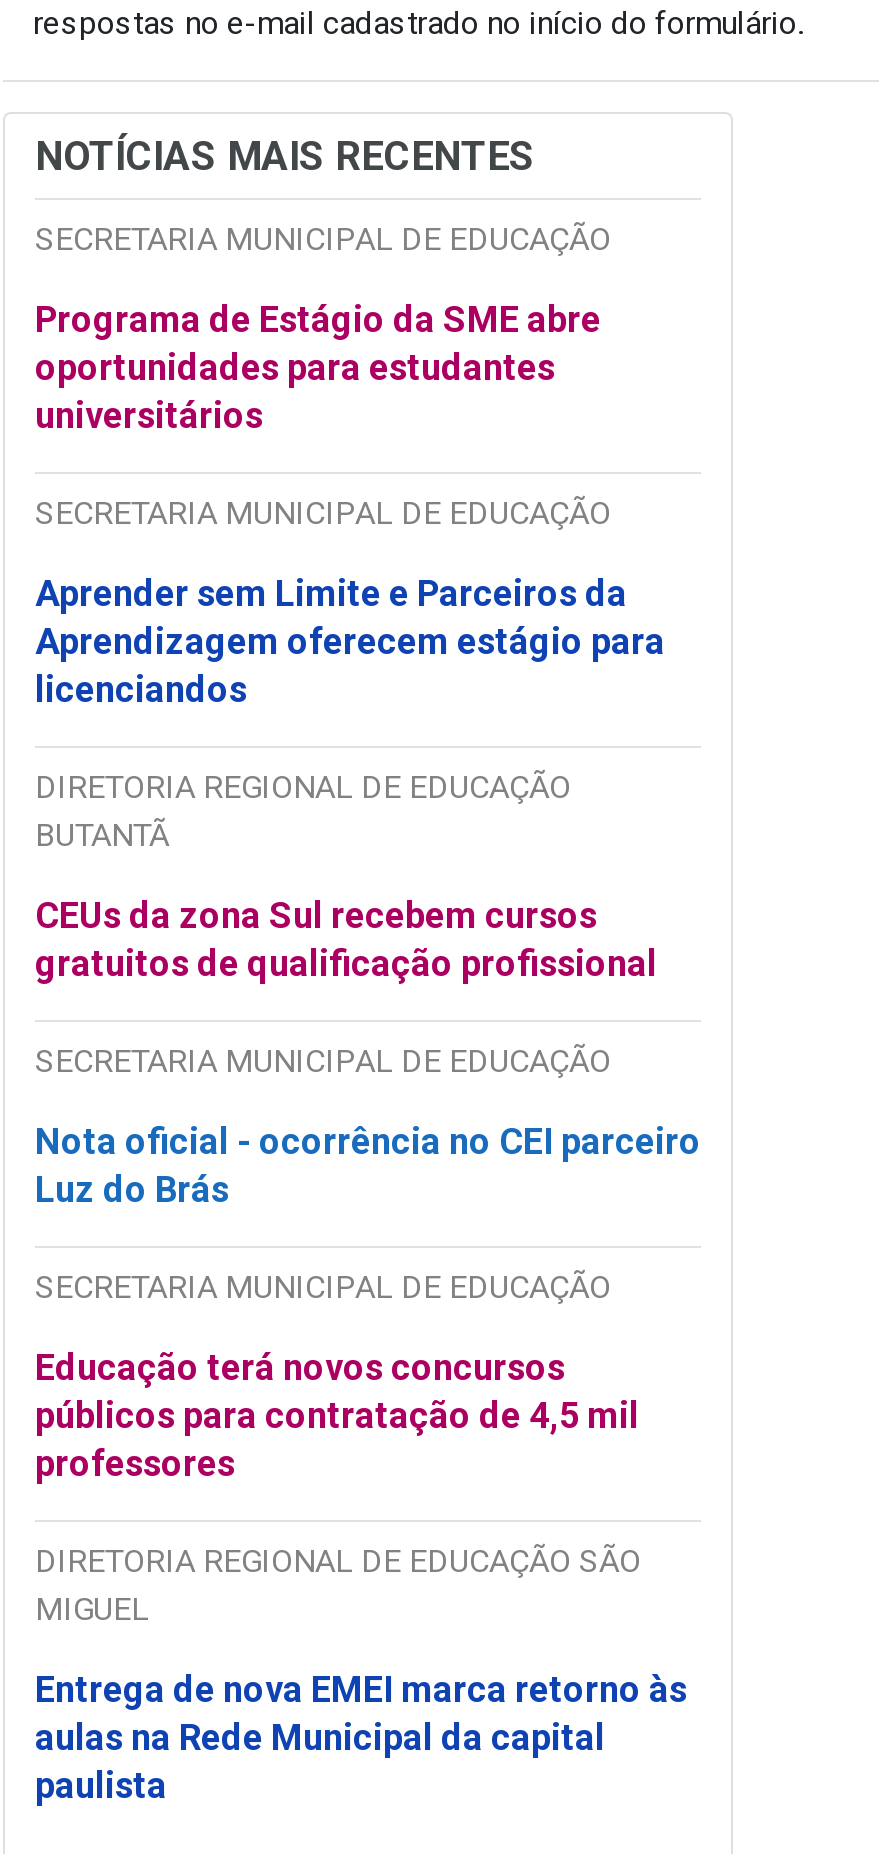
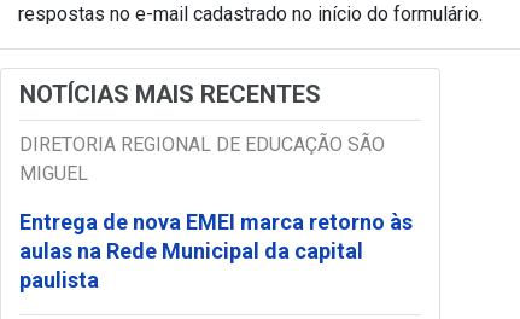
[35,221,701,1485] SECRETARIA MUNICIPAL DE EDUCAÇÃO | Programa de Estágio da SME abre | oportunidades para estudantes | universitários | SECRETARIA MUNICIPAL DE EDUCAÇÃO | Aprender sem Limite e Parceiros da | Aprendizagem oferecem estágio para | licenciandos | DIRETORIA REGIONAL DE EDUCAÇÃO | BUTANTÃ | CEUs da zona Sul recebem cursos | gratuitos de qualificação profissional | SECRETARIA MUNICIPAL DE EDUCAÇÃO | Nota oficial - ocorrência no CEI parceiro | Luz do Brás | SECRETARIA MUNICIPAL DE EDUCAÇÃO | Educação terá novos concursos | públicos para contratação de 4,5 mil | professores -> none

